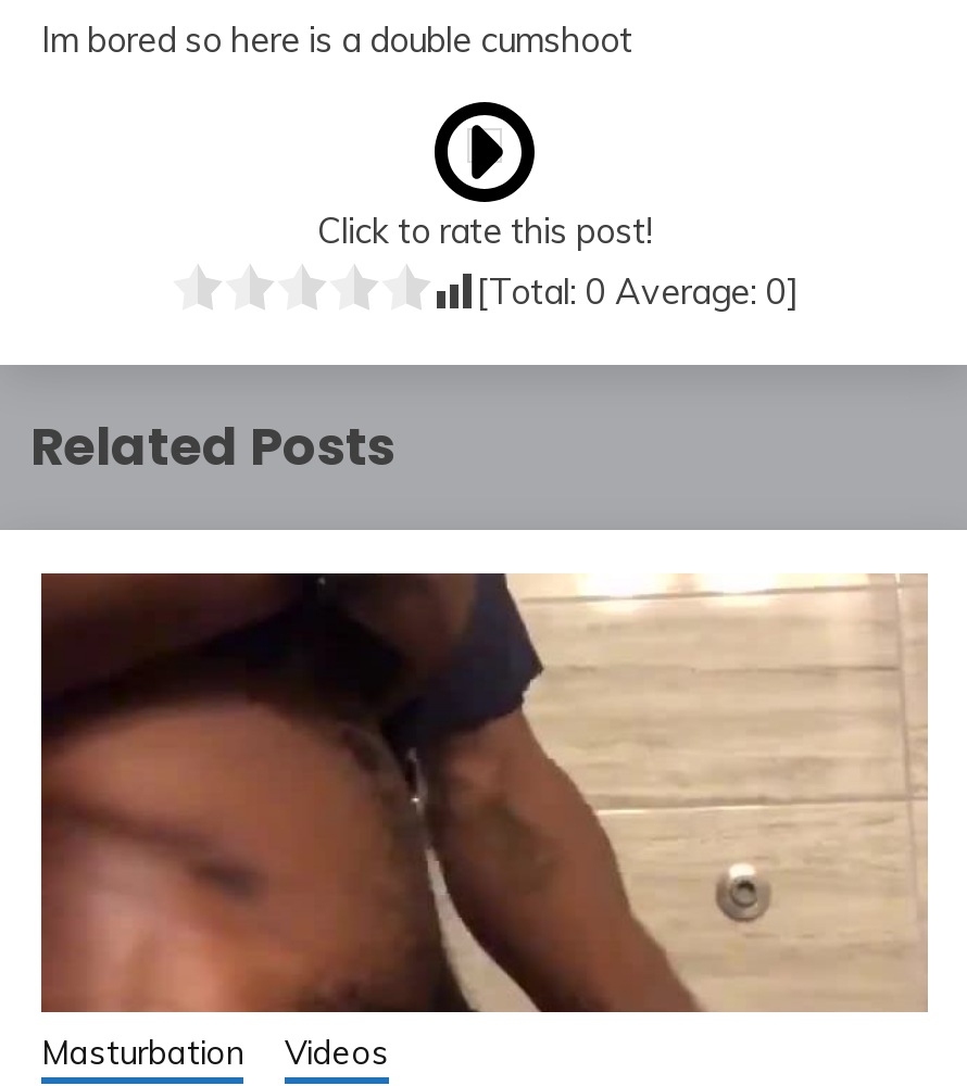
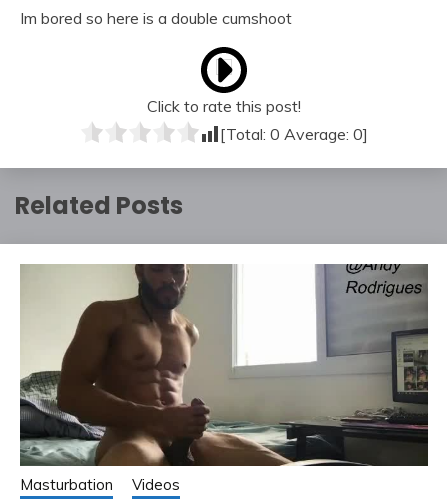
[39,573,928,1014] [image] -> [19,263,429,467] [image]

